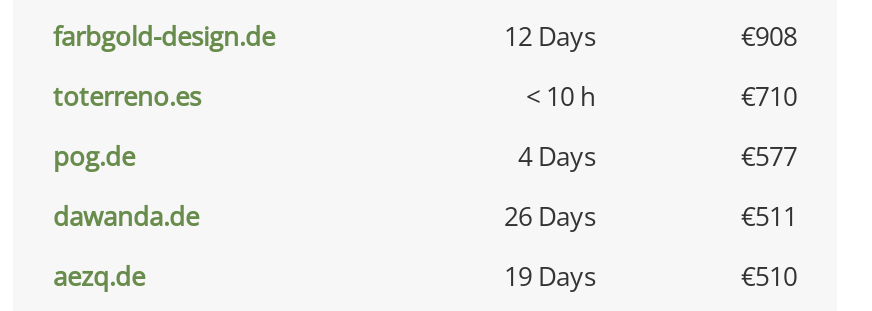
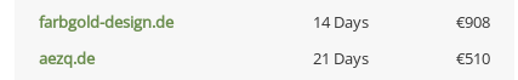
[504,18,596,54] 12 Days -> [312,11,368,33] 14 Days
[53,78,797,234] toterreno.es | < 10 h | €710 | pog.de | 4 Days | €577 | dawanda.de | 26 Days | €511 -> none
[504,258,596,294] 19 Days -> [312,47,368,69] 21 Days

